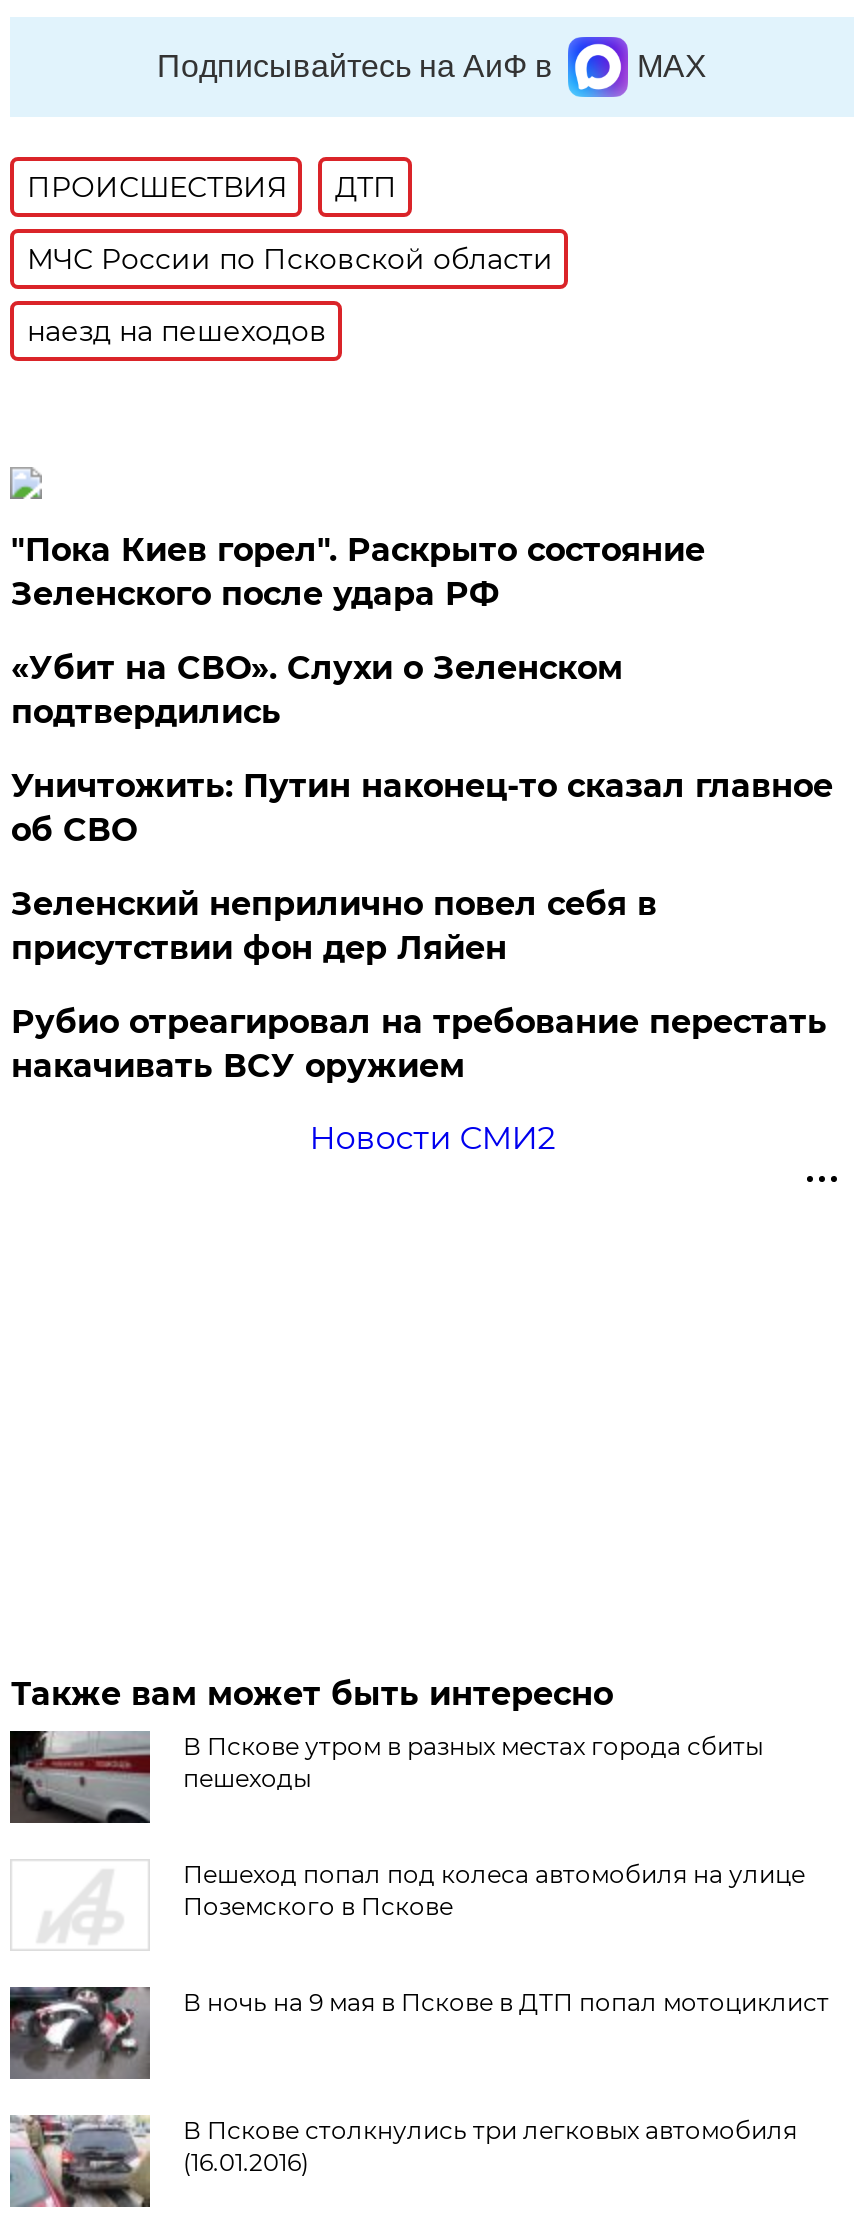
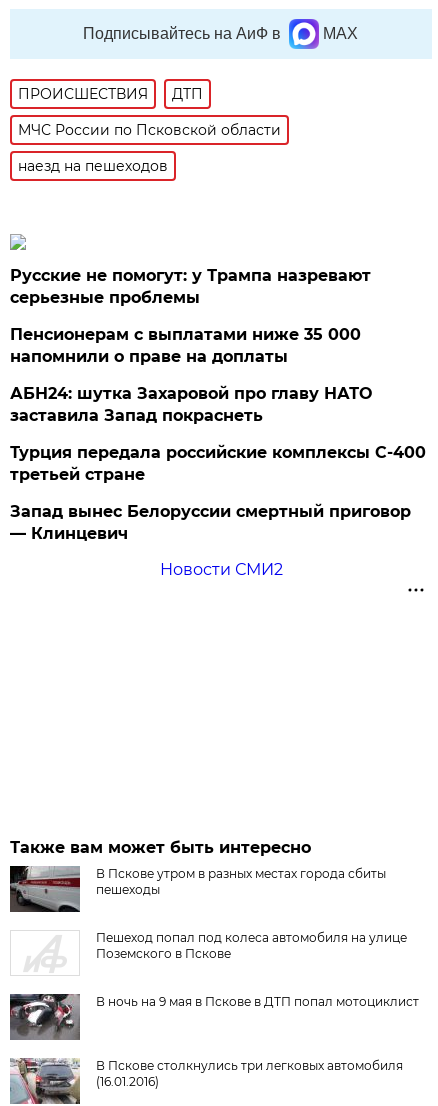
[11,531,705,613] "Пока Киев горел". Раскрыто состояние | Зеленского после удара РФ -> [10,266,371,307] Русские не помогут: у Трампа назревают | серьезные проблемы
[11,649,623,731] «Убит на СВО». Слухи о Зеленском | подтвердились -> [10,325,361,366] Пенсионерам с выплатами ниже 35 000 | напомнили о праве на доплаты
[11,767,833,849] Уничтожить: Путин наконец-то сказал главное | об СВО -> [10,384,372,425] АБН24: шутка Захаровой про главу НАТО | заставила Запад покраснеть
[11,885,657,967] Зеленский неприлично повел cебя в | присутствии фон дер Ляйен -> [10,443,426,484] Турция передала российские комплексы С-400 | третьей стране
[11,1003,827,1085] Рубио отреагировал на требование перестать | накачивать ВСУ оружием -> [10,502,411,543] Запад вынес Белоруссии смертный приговор | — Клинцевич

